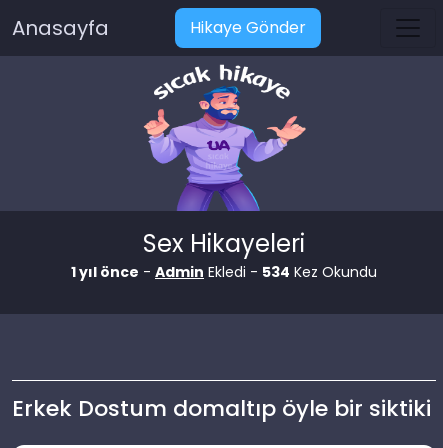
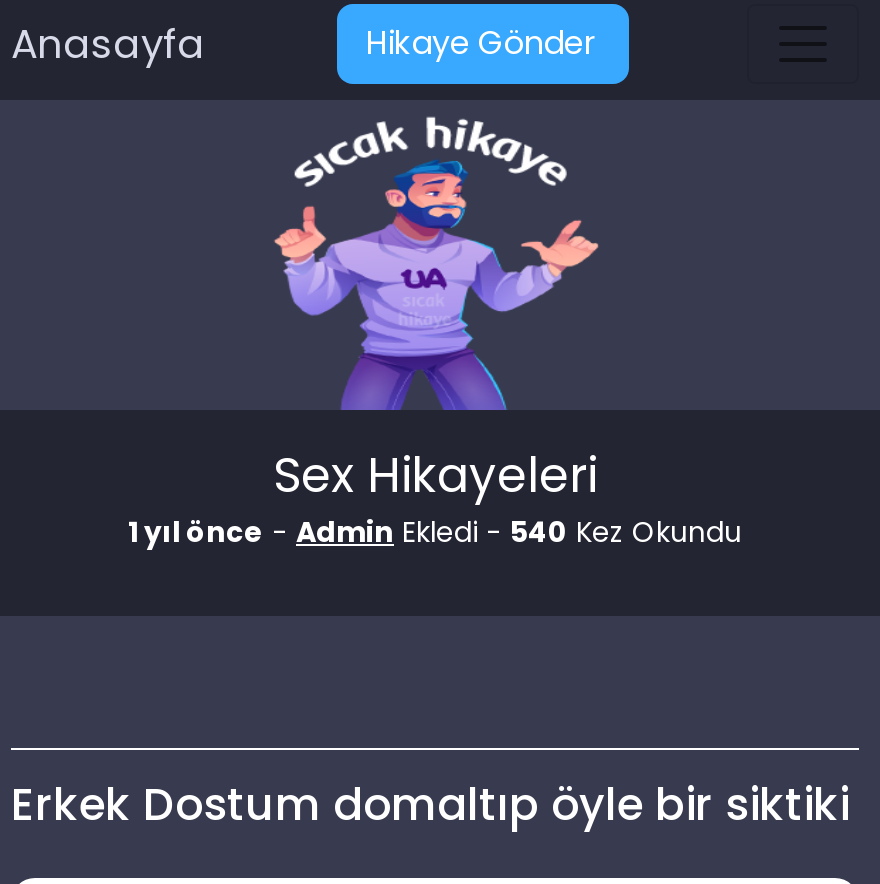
[71,262,377,282] 1 yıl önce - Admin Ekledi - 534 Kez Okundu -> [128,512,742,552] 1 yıl önce - Admin Ekledi - 540 Kez Okundu

